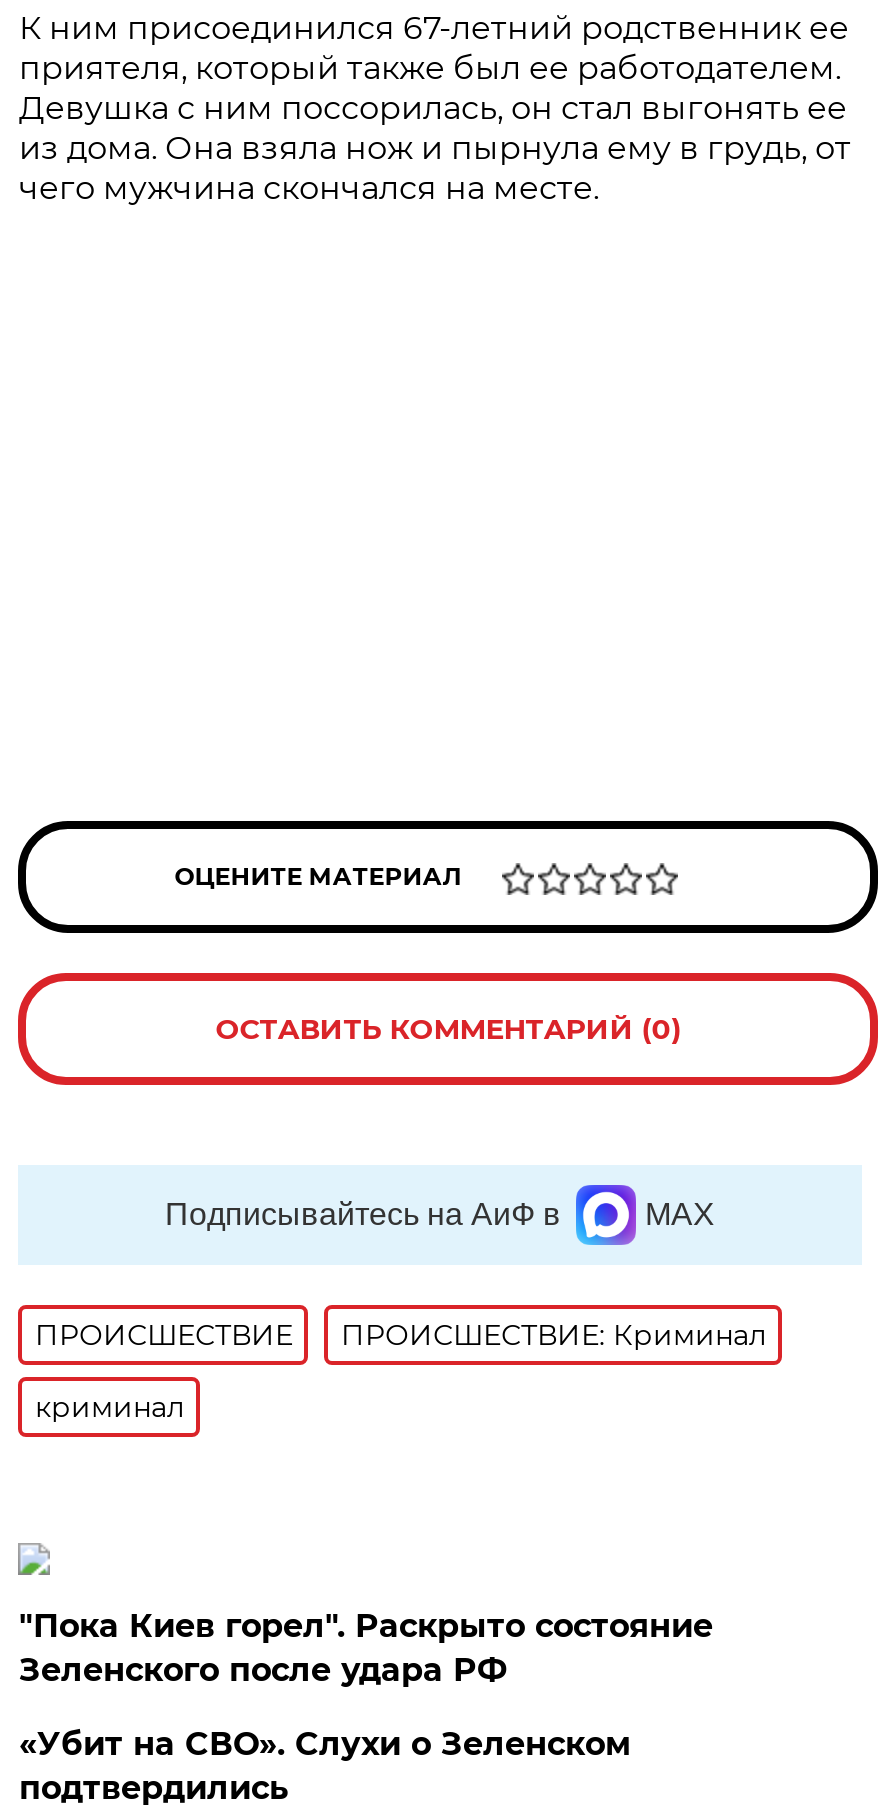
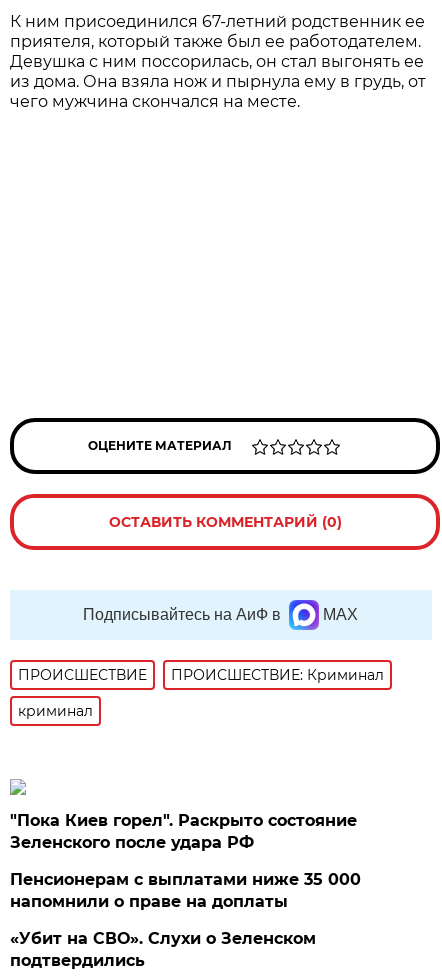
none -> [10,870,361,911] Пенсионерам с выплатами ниже 35 000 | напомнили о праве на доплаты

